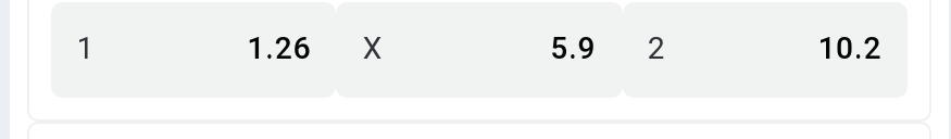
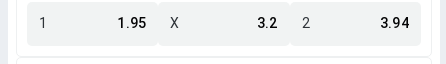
[247,30,383,65] 1.26 X -> [117,15,180,31] 1.95 X
[551,30,666,65] 5.9 2 -> [257,15,310,31] 3.2 2
[818,30,881,65] 10.2 -> [380,15,409,31] 3.94

